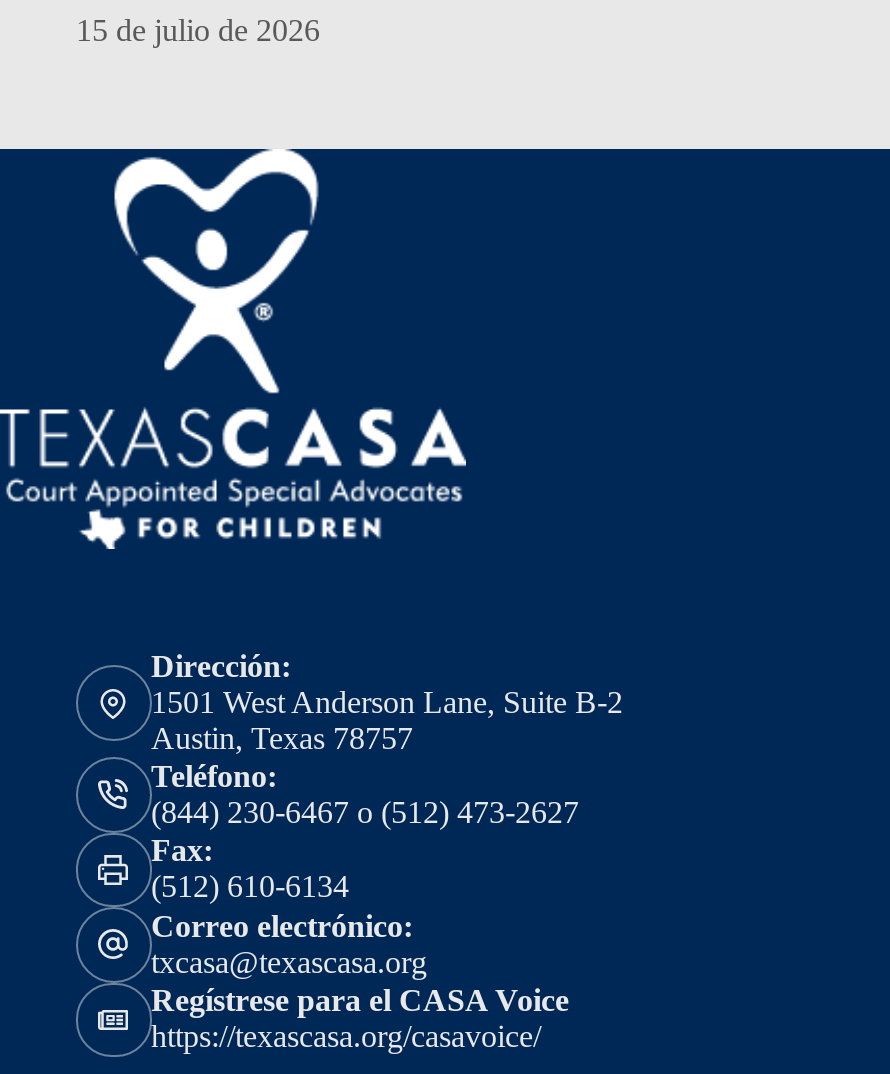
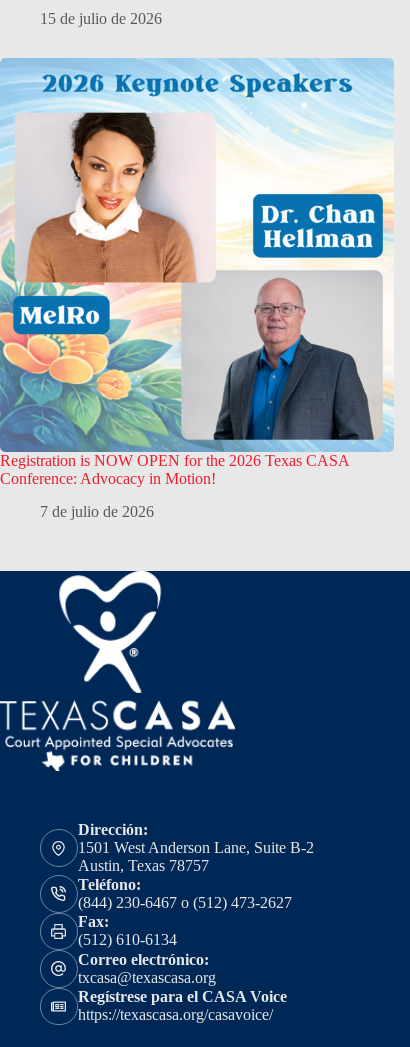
none -> [0,58,394,519] [image] | Registration is NOW OPEN for the 2026 Texas CASA | Conference: Advocacy in Motion! | 7 de julio de 2026

